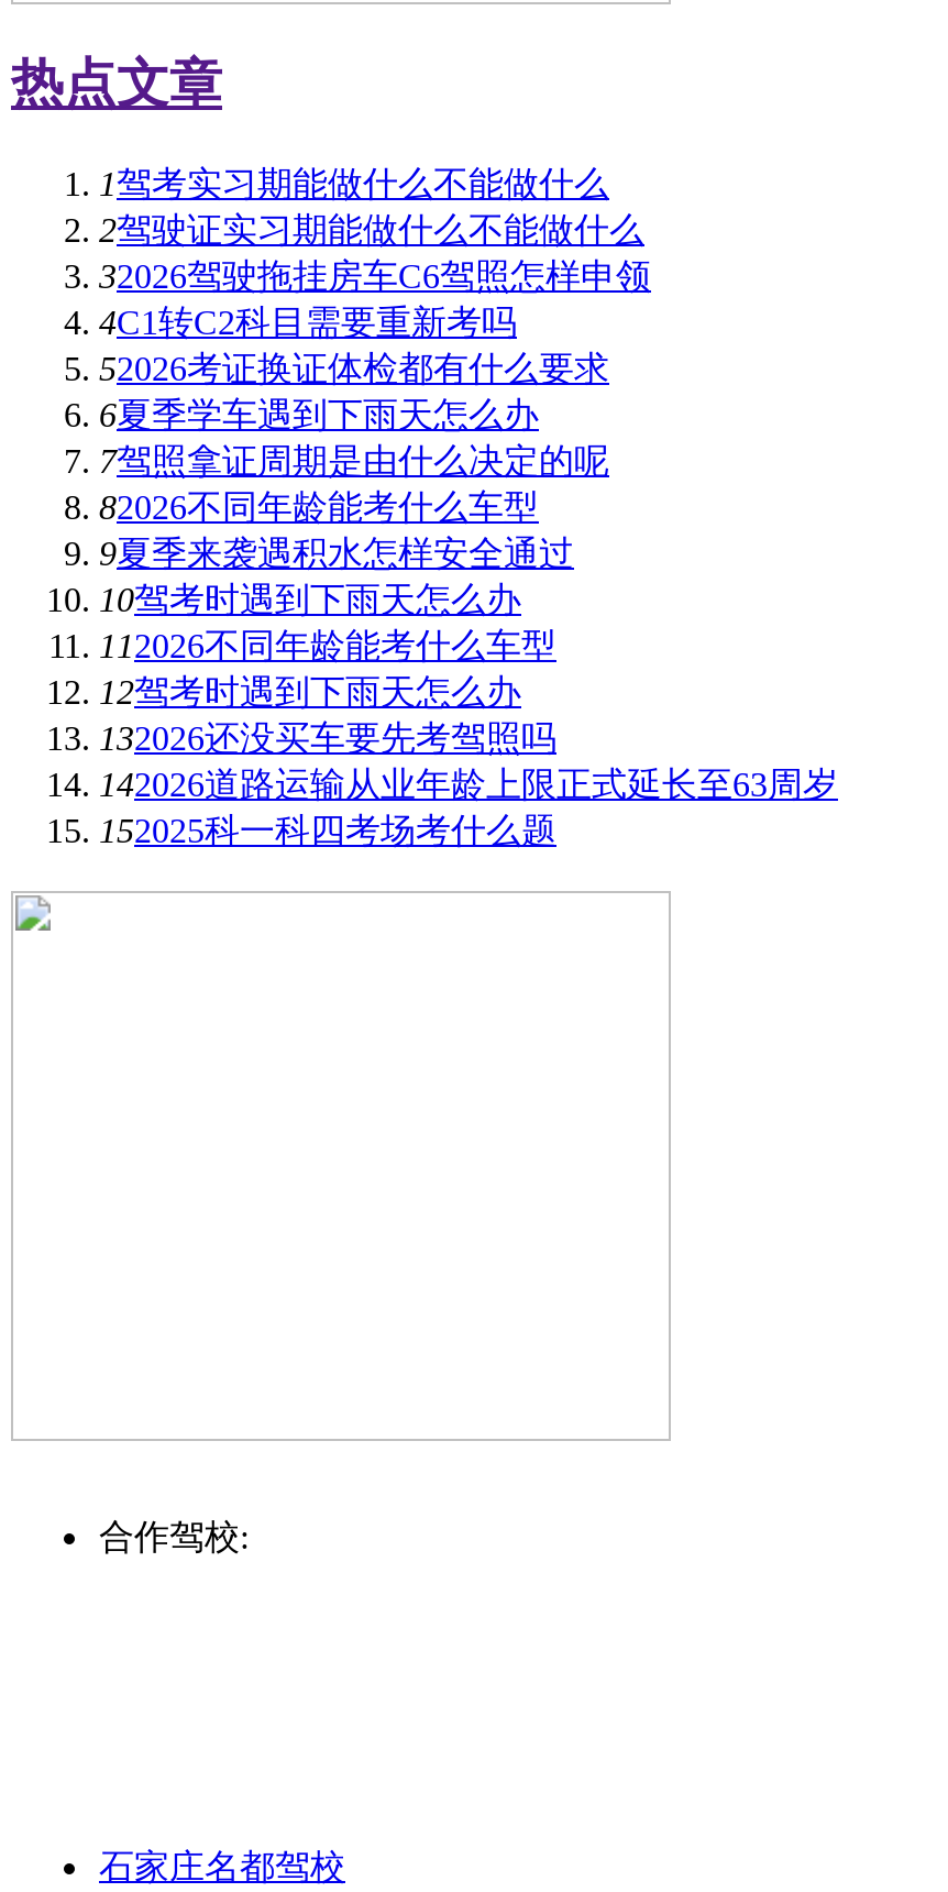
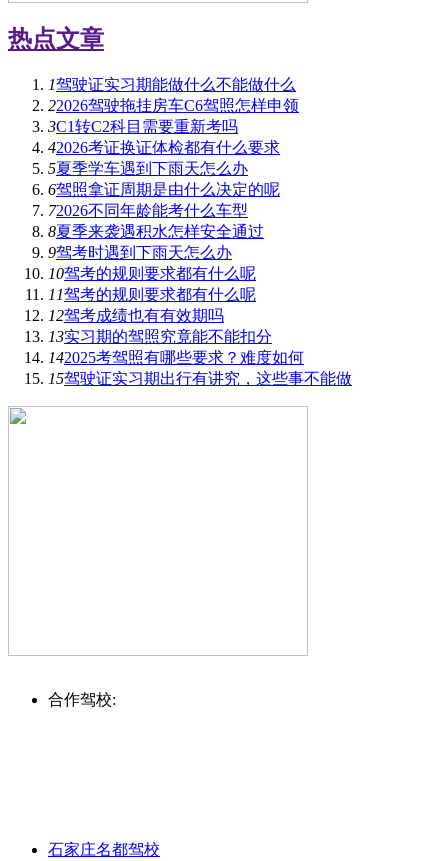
[99,165,838,849] 1驾考实习期能做什么不能做什么 | 2驾驶证实习期能做什么不能做什么 | 32026驾驶拖挂房车C6驾照怎样申领 | 4C1转C2科目需要重新考吗 | 52026考证换证体检都有什么要求 | 6夏季学车遇到下雨天怎么办 | 7驾照拿证周期是由什么决定的呢 | 82026不同年龄能考什么车型 | 9夏季来袭遇积水怎样安全通过 | 10驾考时遇到下雨天怎么办 | 11 2026不同年龄能考什么车型 | 12驾考时遇到下雨天怎么办 | 132026还没买车要先考驾照吗 | 142026道路运输从业年龄上限正式延长至63周岁 | 152025科一科四考场考什么题 -> [48,76,352,387] 1驾驶证实习期能做什么不能做什么 | 22026驾驶拖挂房车C6驾照怎样申领 | 3C1转C2科目需要重新考吗 | 42026考证换证体检都有什么要求 | 5夏季学车遇到下雨天怎么办 | 6驾照拿证周期是由什么决定的呢 | 72026不同年龄能考什么车型 | 8夏季来袭遇积水怎样安全通过 | 9驾考时遇到下雨天怎么办 | 10驾考的规则要求都有什么呢 | 11驾考的规则要求都有什么呢 | 12驾考成绩也有有效期吗 | 13实习期的驾照究竟能不能扣分 | 142025考驾照有哪些要求？难度如何 | 15驾驶证实习期出行有讲究，这些事不能做

